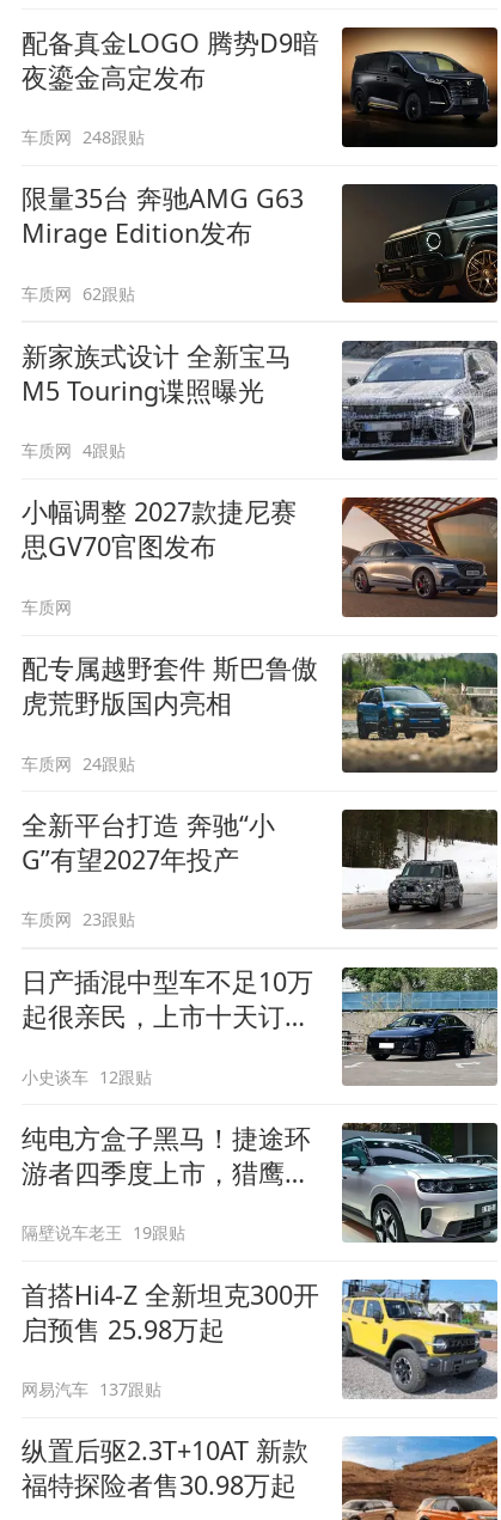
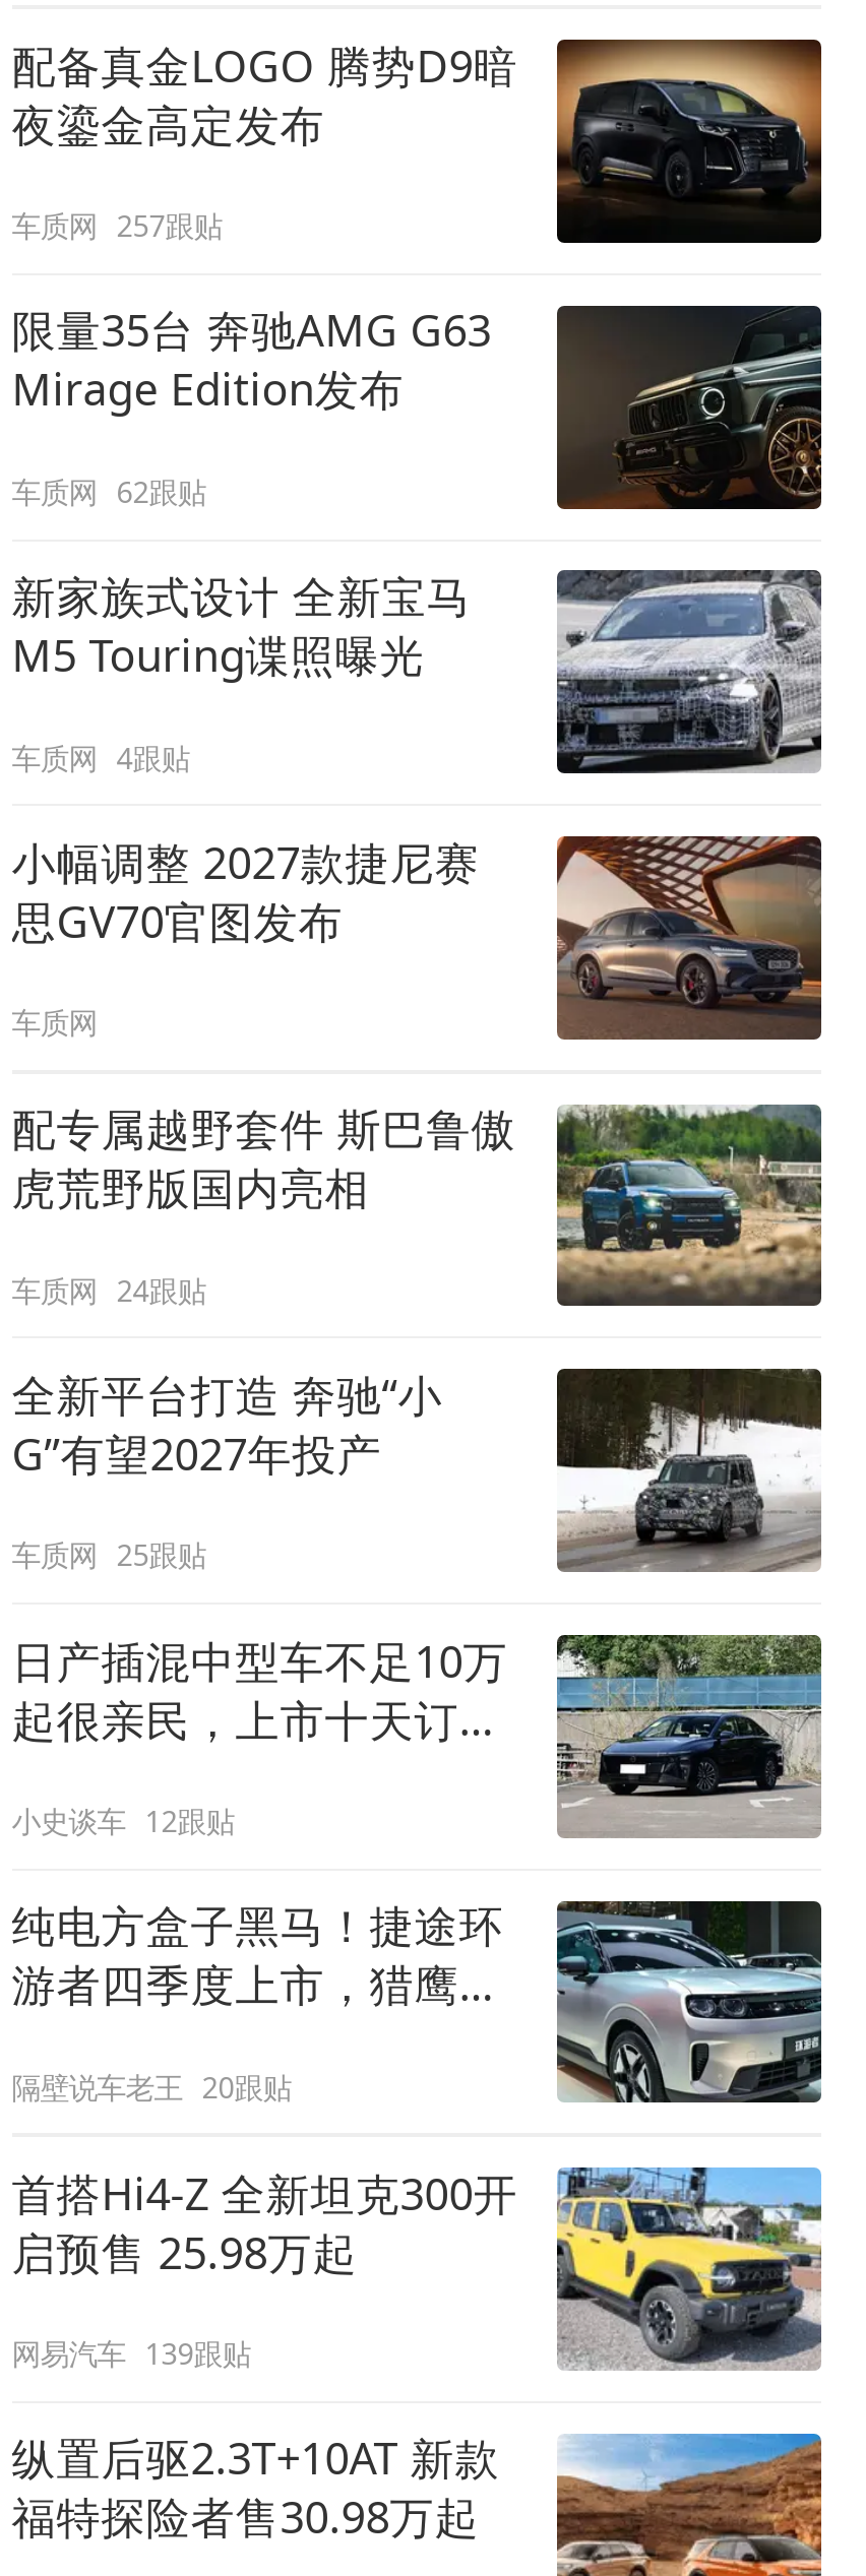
[21,126,145,149] 车质网 248跟贴 -> [12,207,222,245] 车质网 257跟贴
[21,908,135,931] 车质网 23跟贴 -> [12,1536,206,1574] 车质网 25跟贴
[21,1222,186,1244] 隔壁说车老王 19跟贴 -> [12,2067,291,2105] 隔壁说车老王 20跟贴
[21,1378,162,1400] 网易汽车 137跟贴 -> [12,2334,251,2373] 网易汽车 139跟贴

